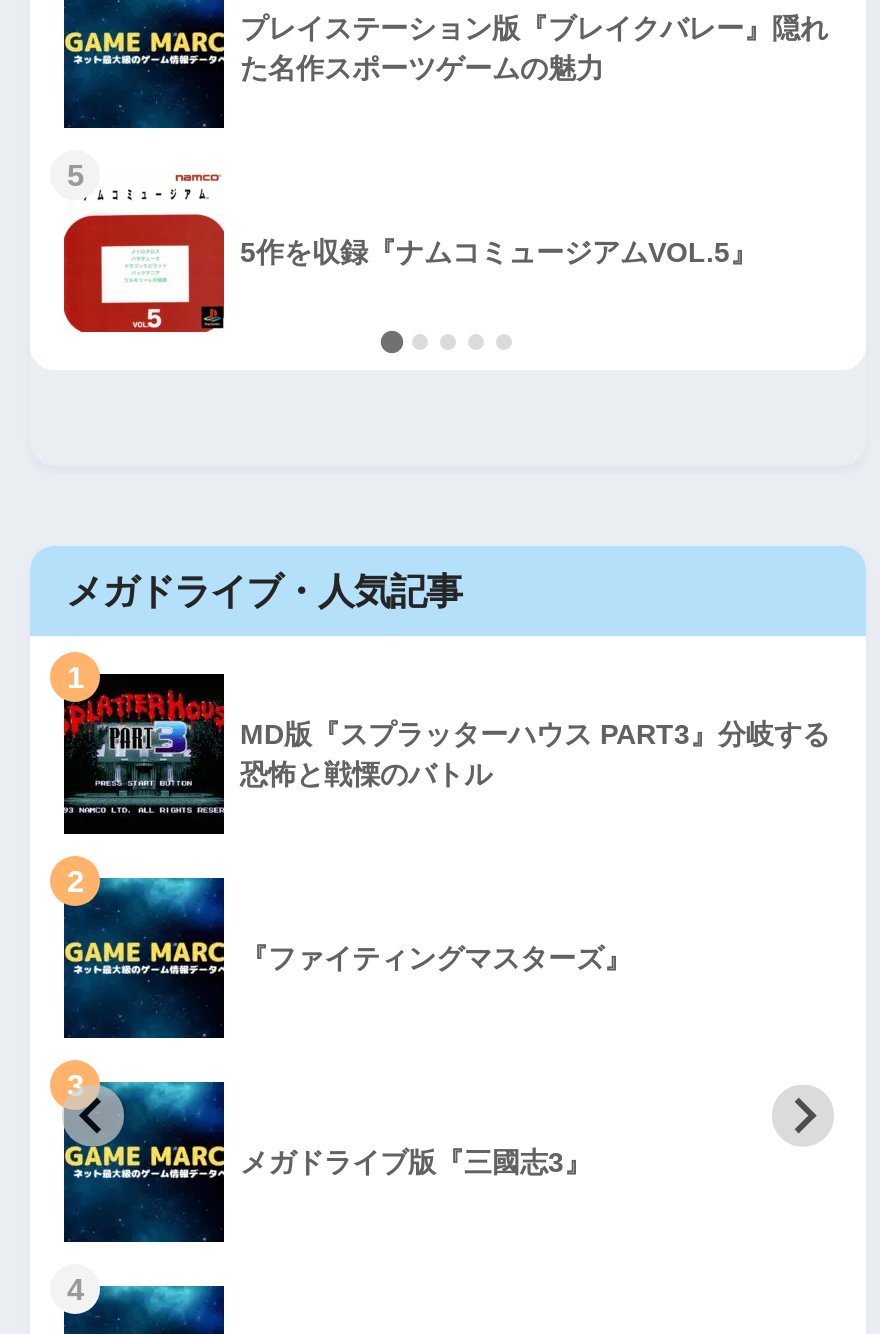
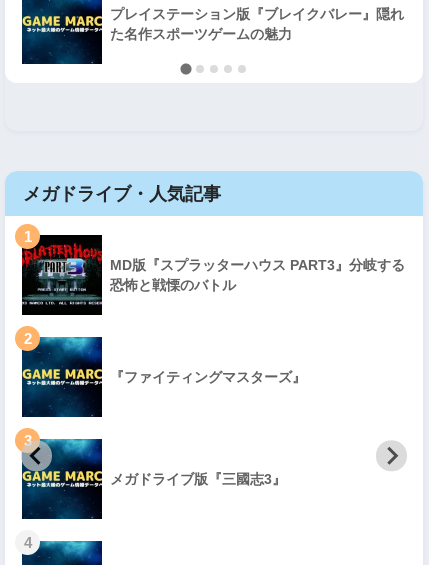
[62,159,758,334] [image] | 5 | 5作を収録『ナムコミュージアムVOL.5』 -> none

